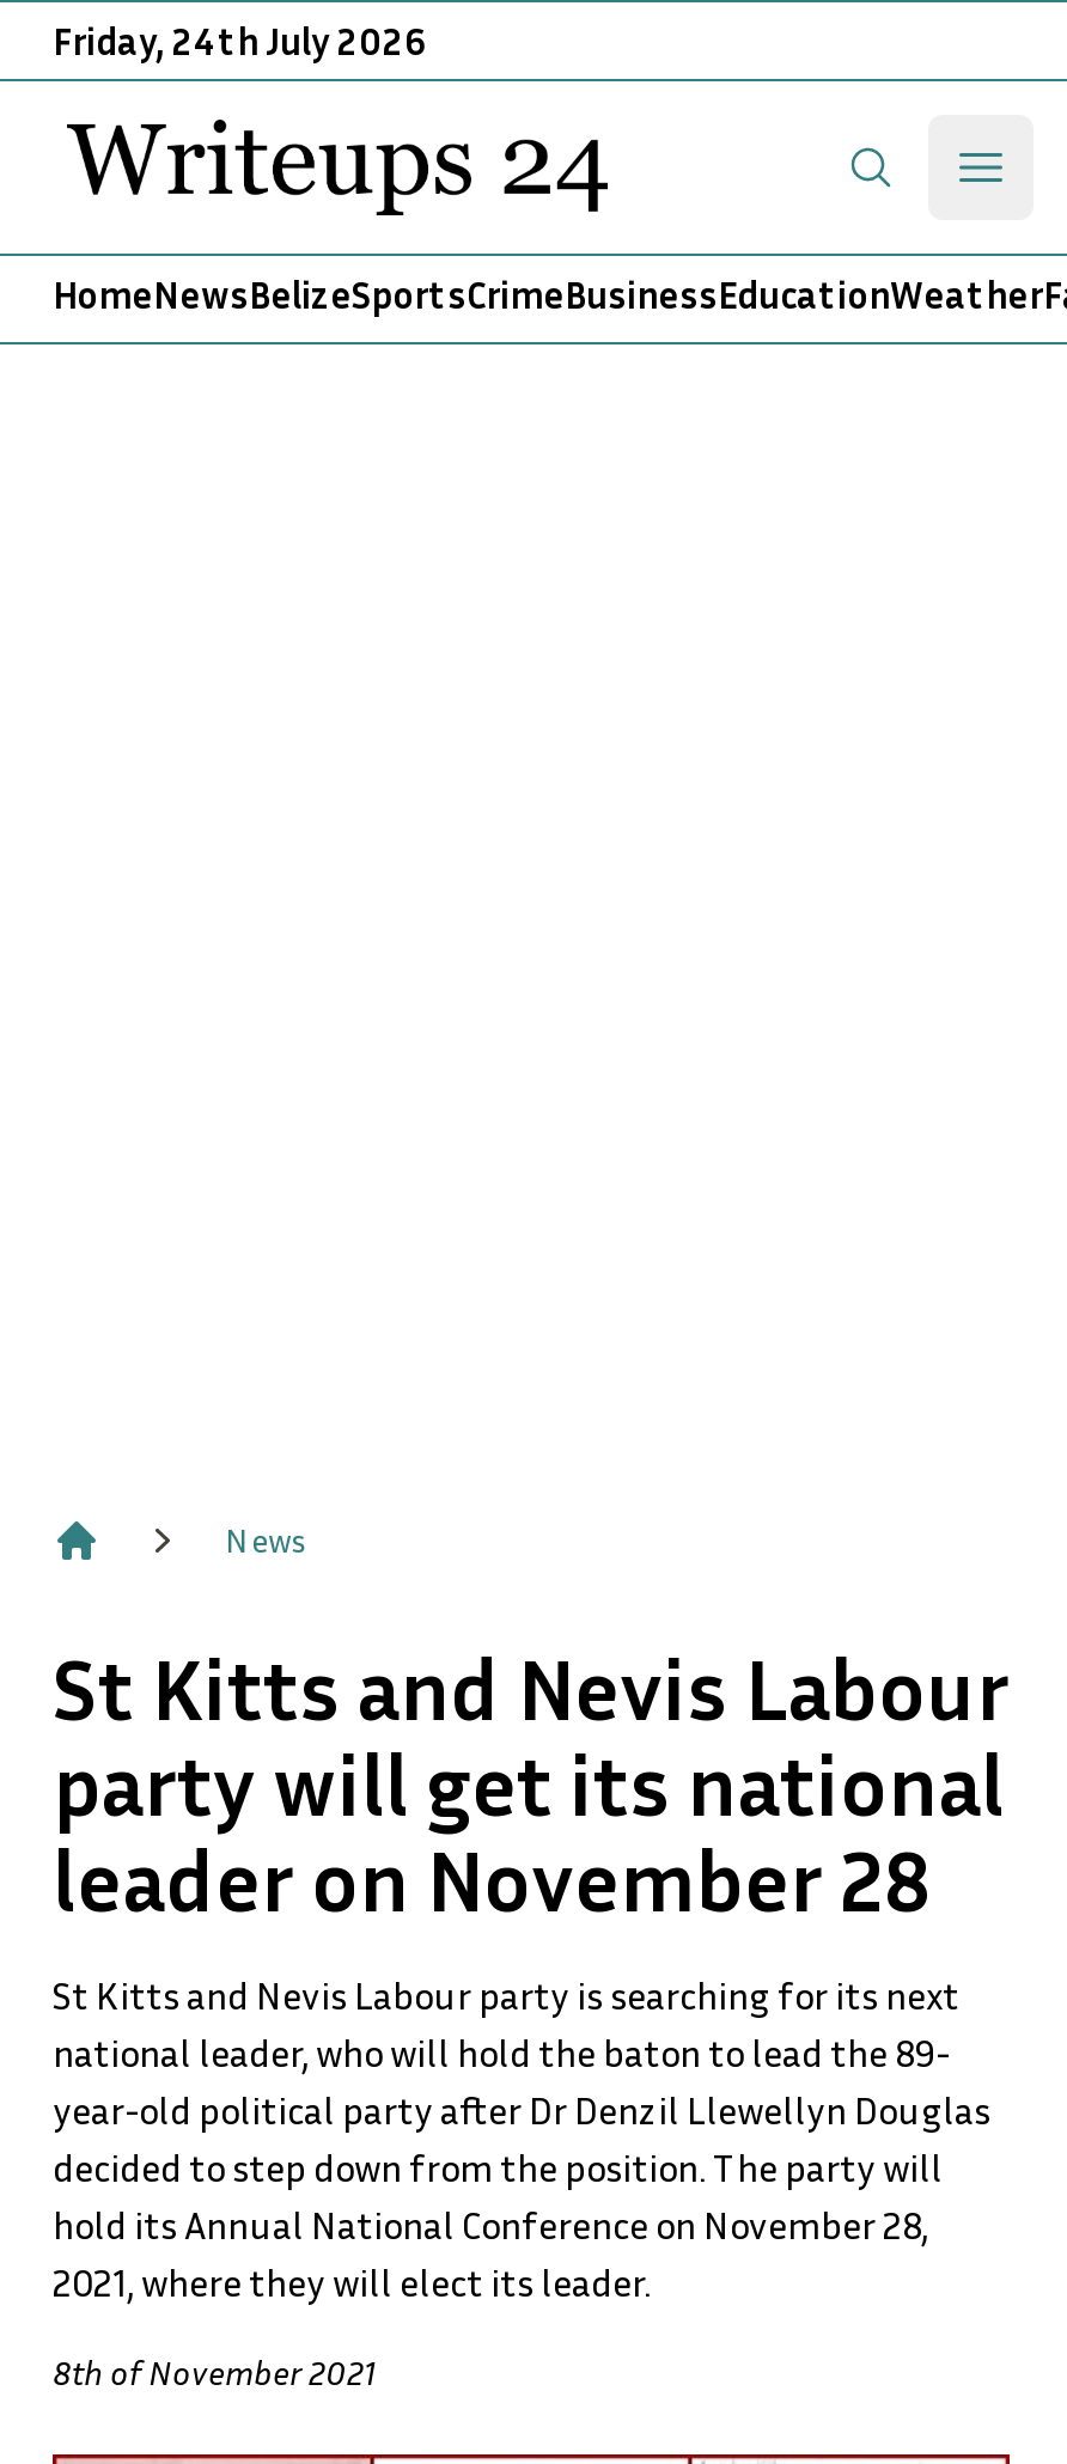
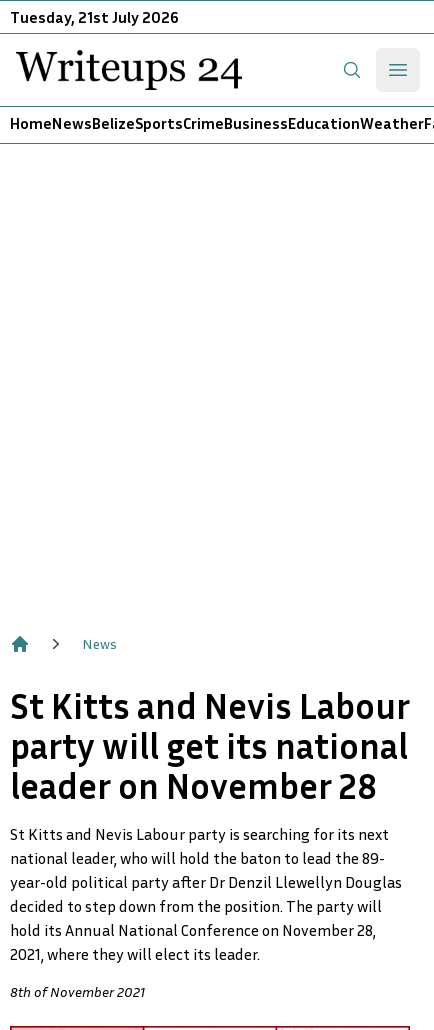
[53,17,426,65] Friday, 24th July 2026 -> [10,7,179,27] Tuesday, 21st July 2026

